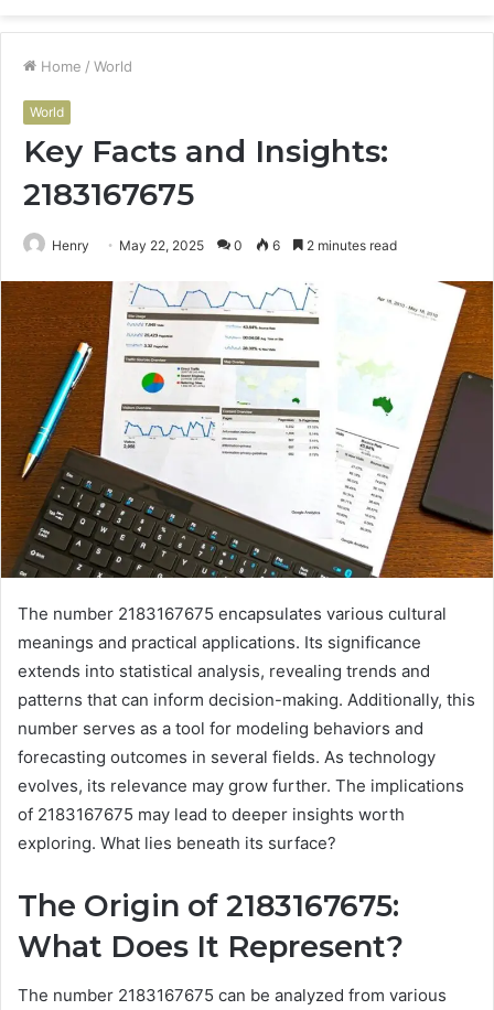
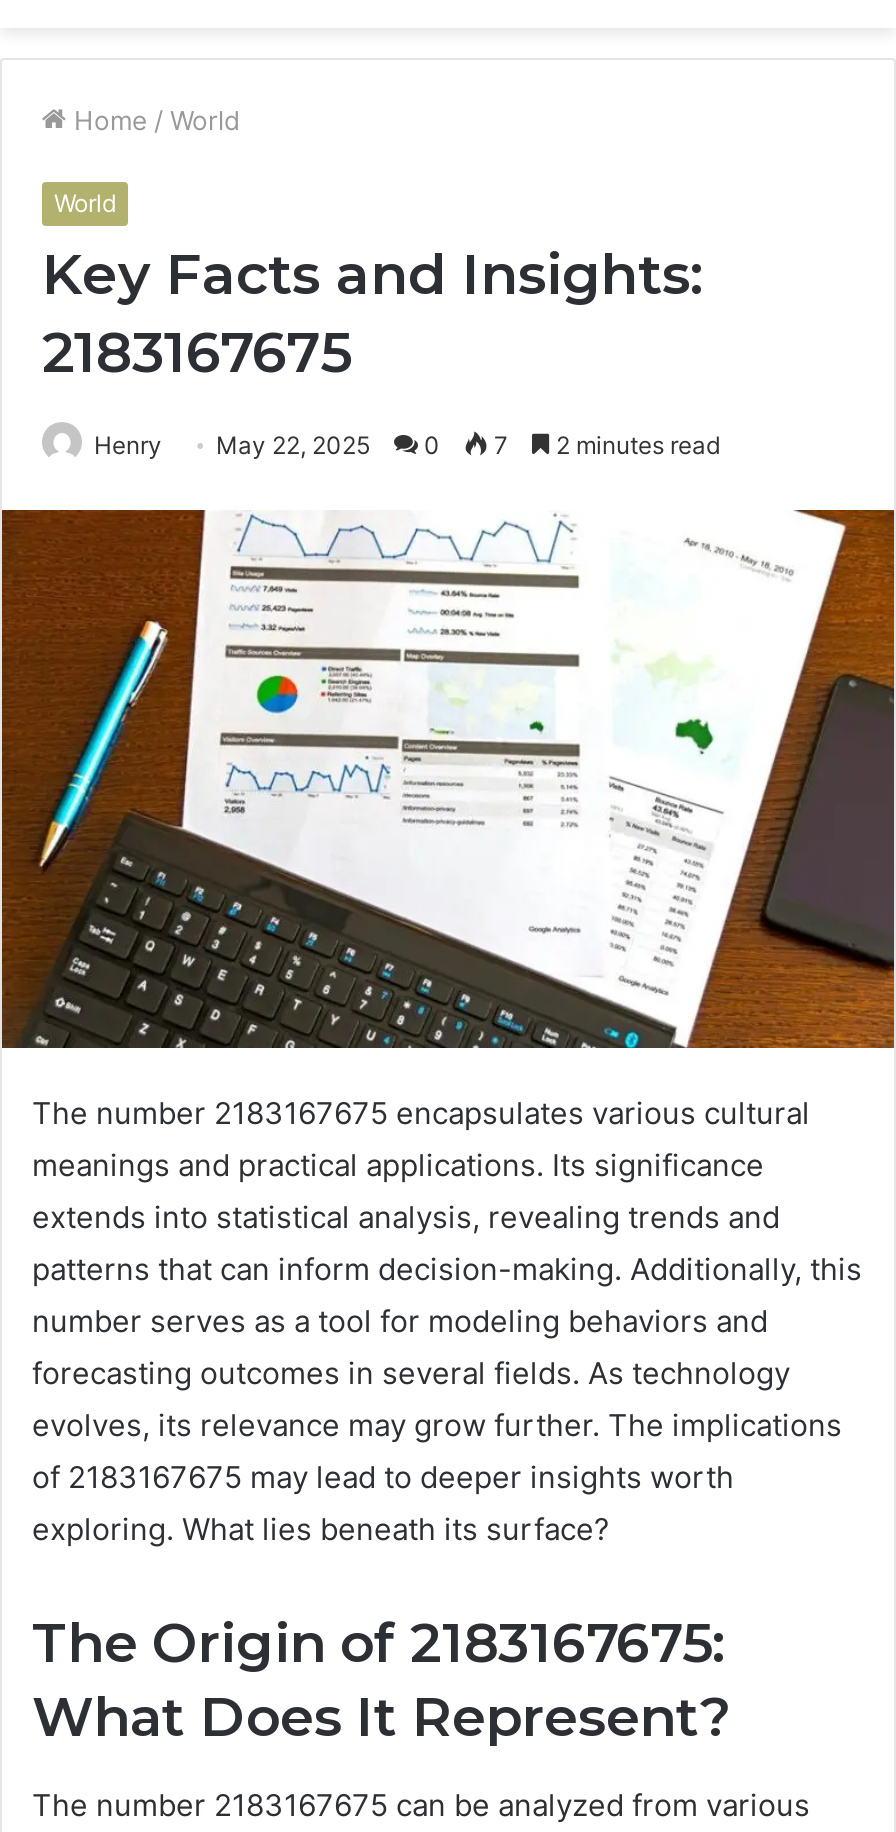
[52,237,397,254] Henry May 22, 2025 0 6 2 minutes read -> [94,430,720,460] Henry May 22, 2025 0 7 2 minutes read

